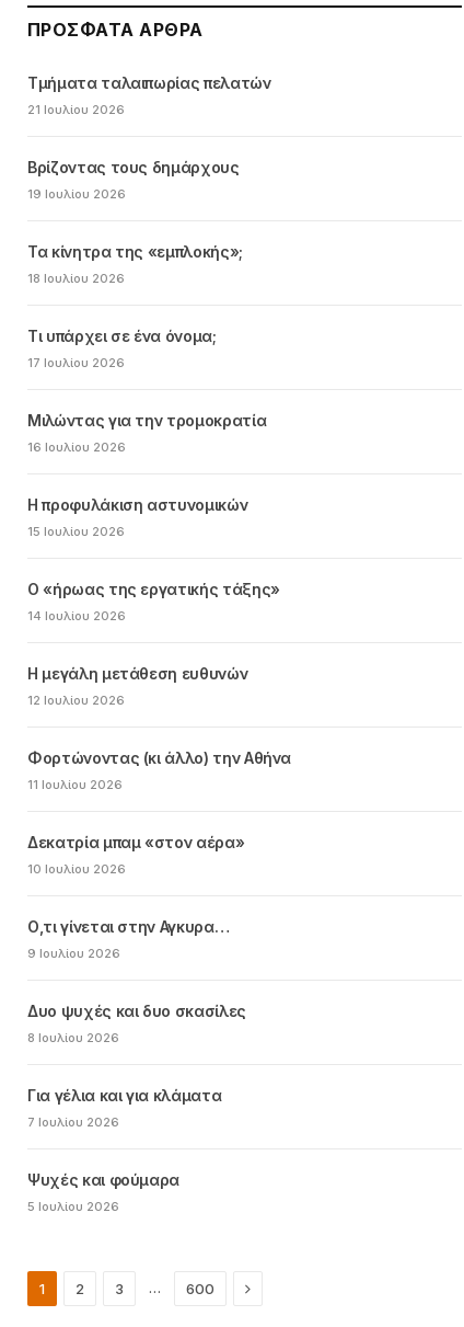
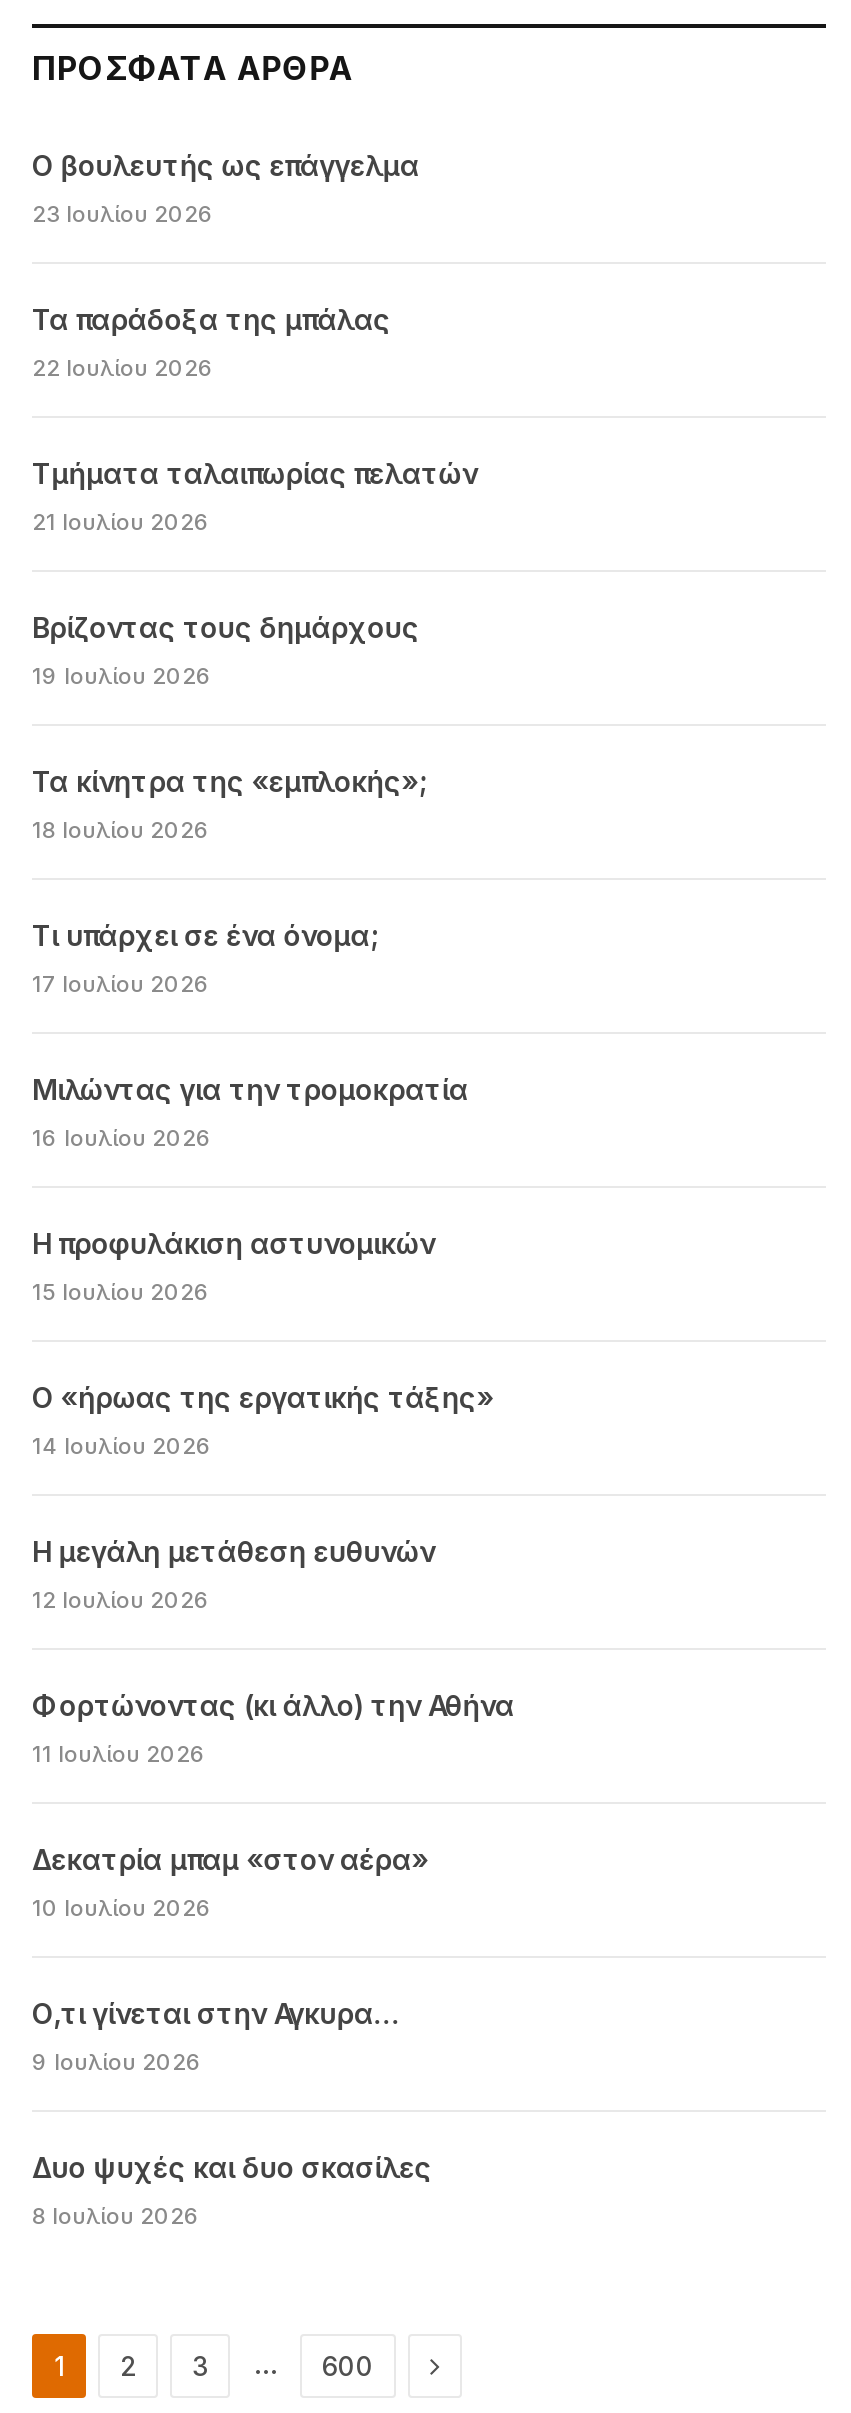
none -> [32,149,419,383] Ο βουλευτής ως επάγγελμα | 23 Ιουλίου 2026 | Τα παράδοξα της μπάλας | 22 Ιουλίου 2026
moved [27,74,291,1046] -> [32,457,514,2231]: Τμήματα ταλαιπωρίας πελατών | 21 Ιουλίου 2026 | Βρίζοντας τους δημάρχους | ... | Δυο ψυχές και δυο σκασίλες | 8 Ιουλίου 2026
[27,1086,221,1214] Για γέλια και για κλάματα | 7 Ιουλίου 2026 | Ψυχές και φούμαρα | 5 Ιουλίου 2026 -> none

